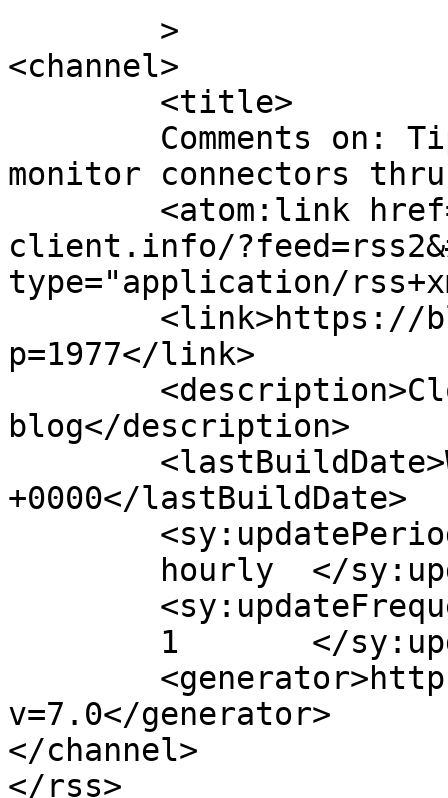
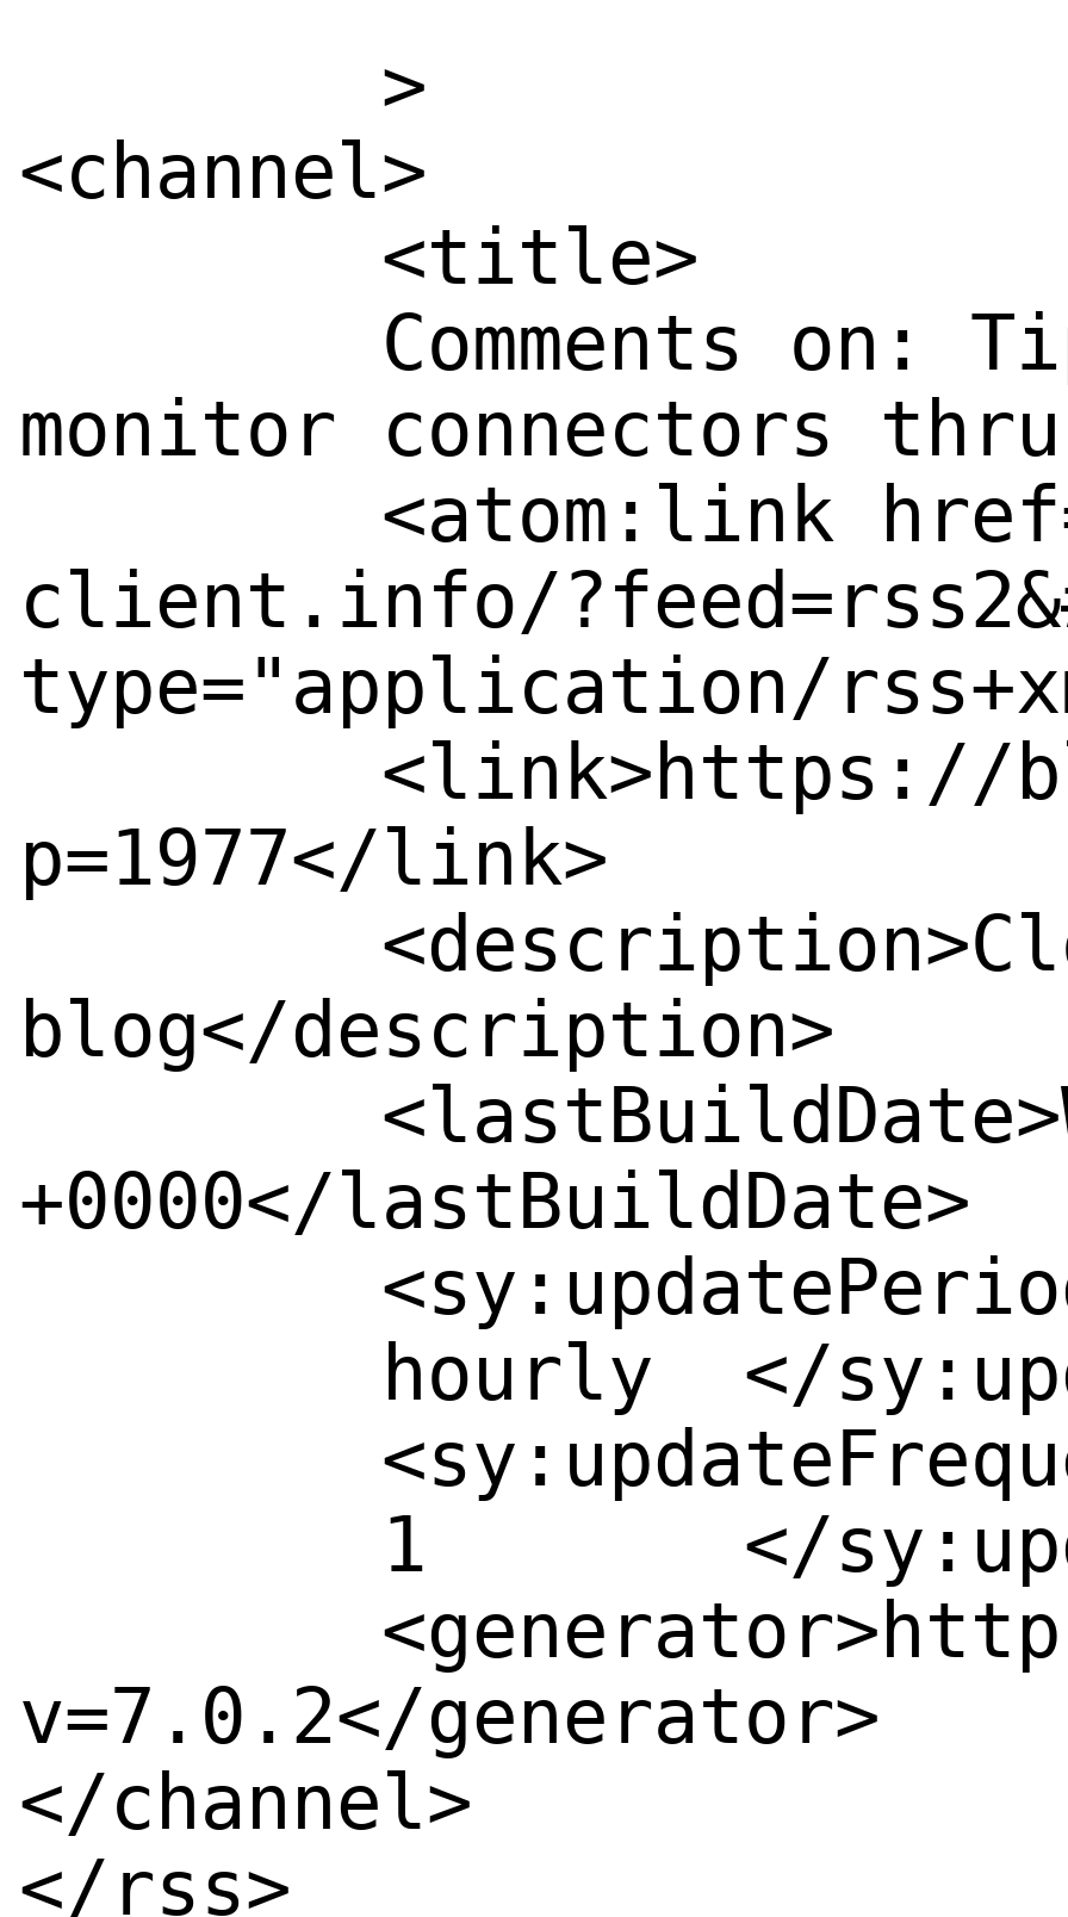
[8,696,331,732] v=7.0</generator> -> [19,1674,880,1760] v=7.0.2</generator>

